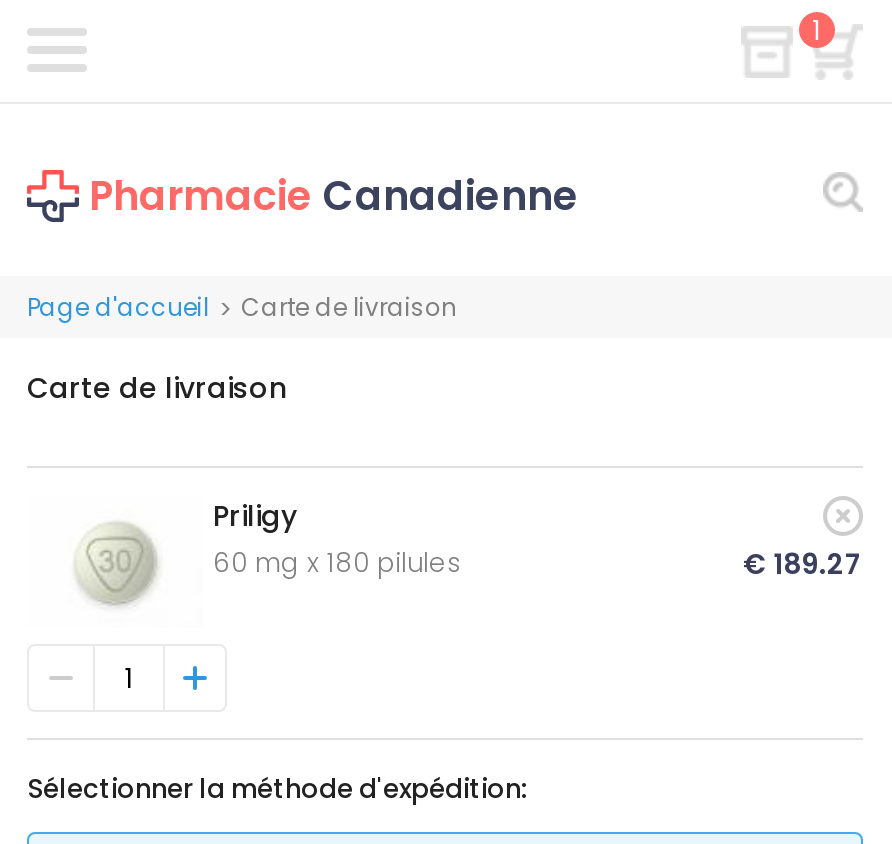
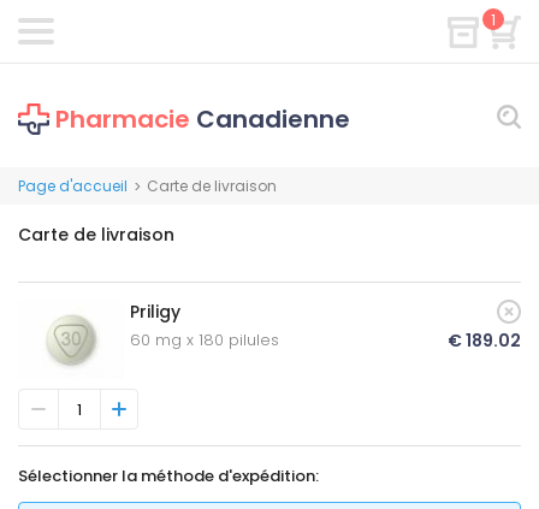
[743,544,863,584] € 189.27 -> [448,329,521,353] € 189.02

